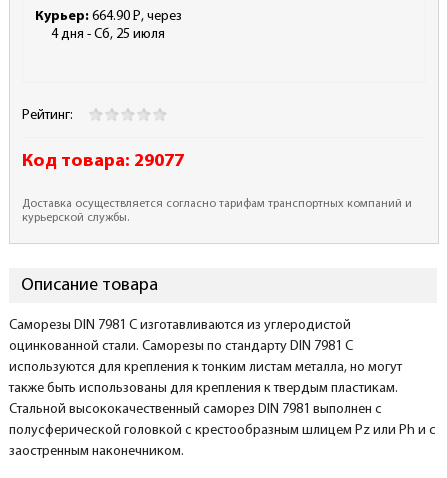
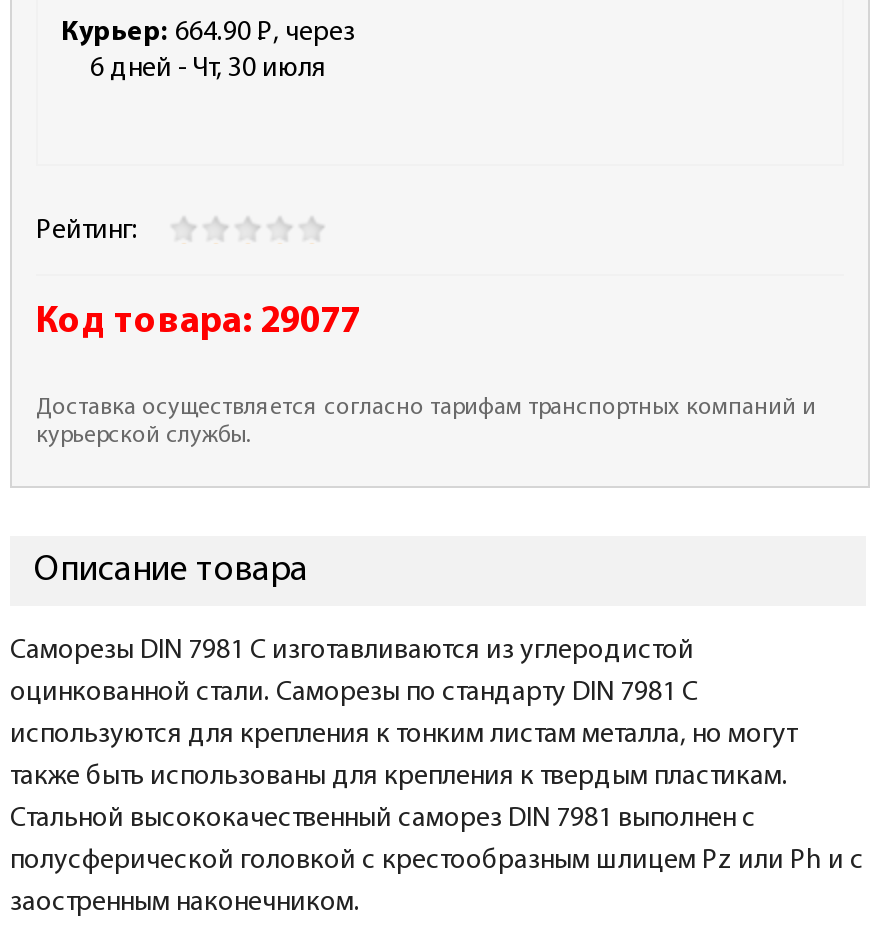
[51,27,165,42] 4 дня - Сб, 25 июля -> [90,54,326,84] 6 дней - Чт, 30 июля

